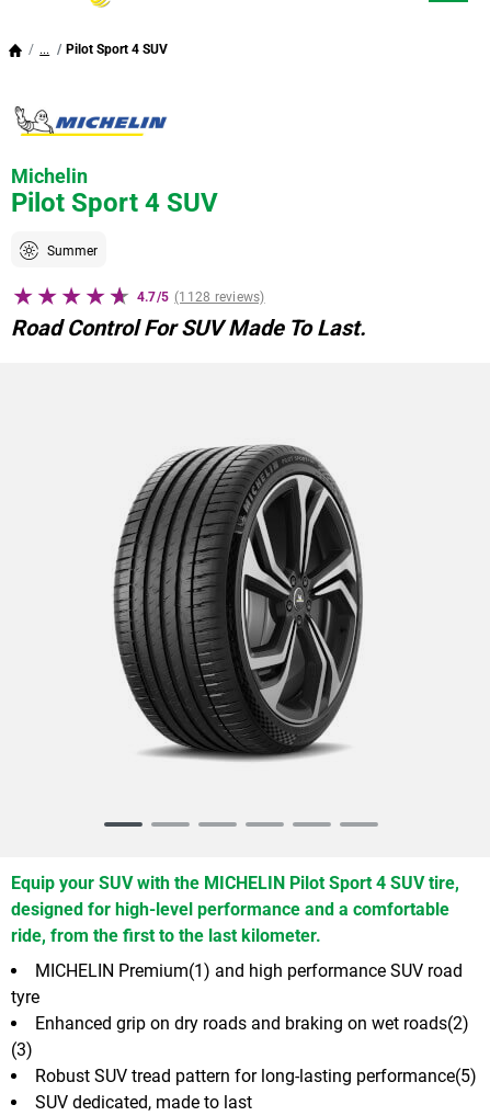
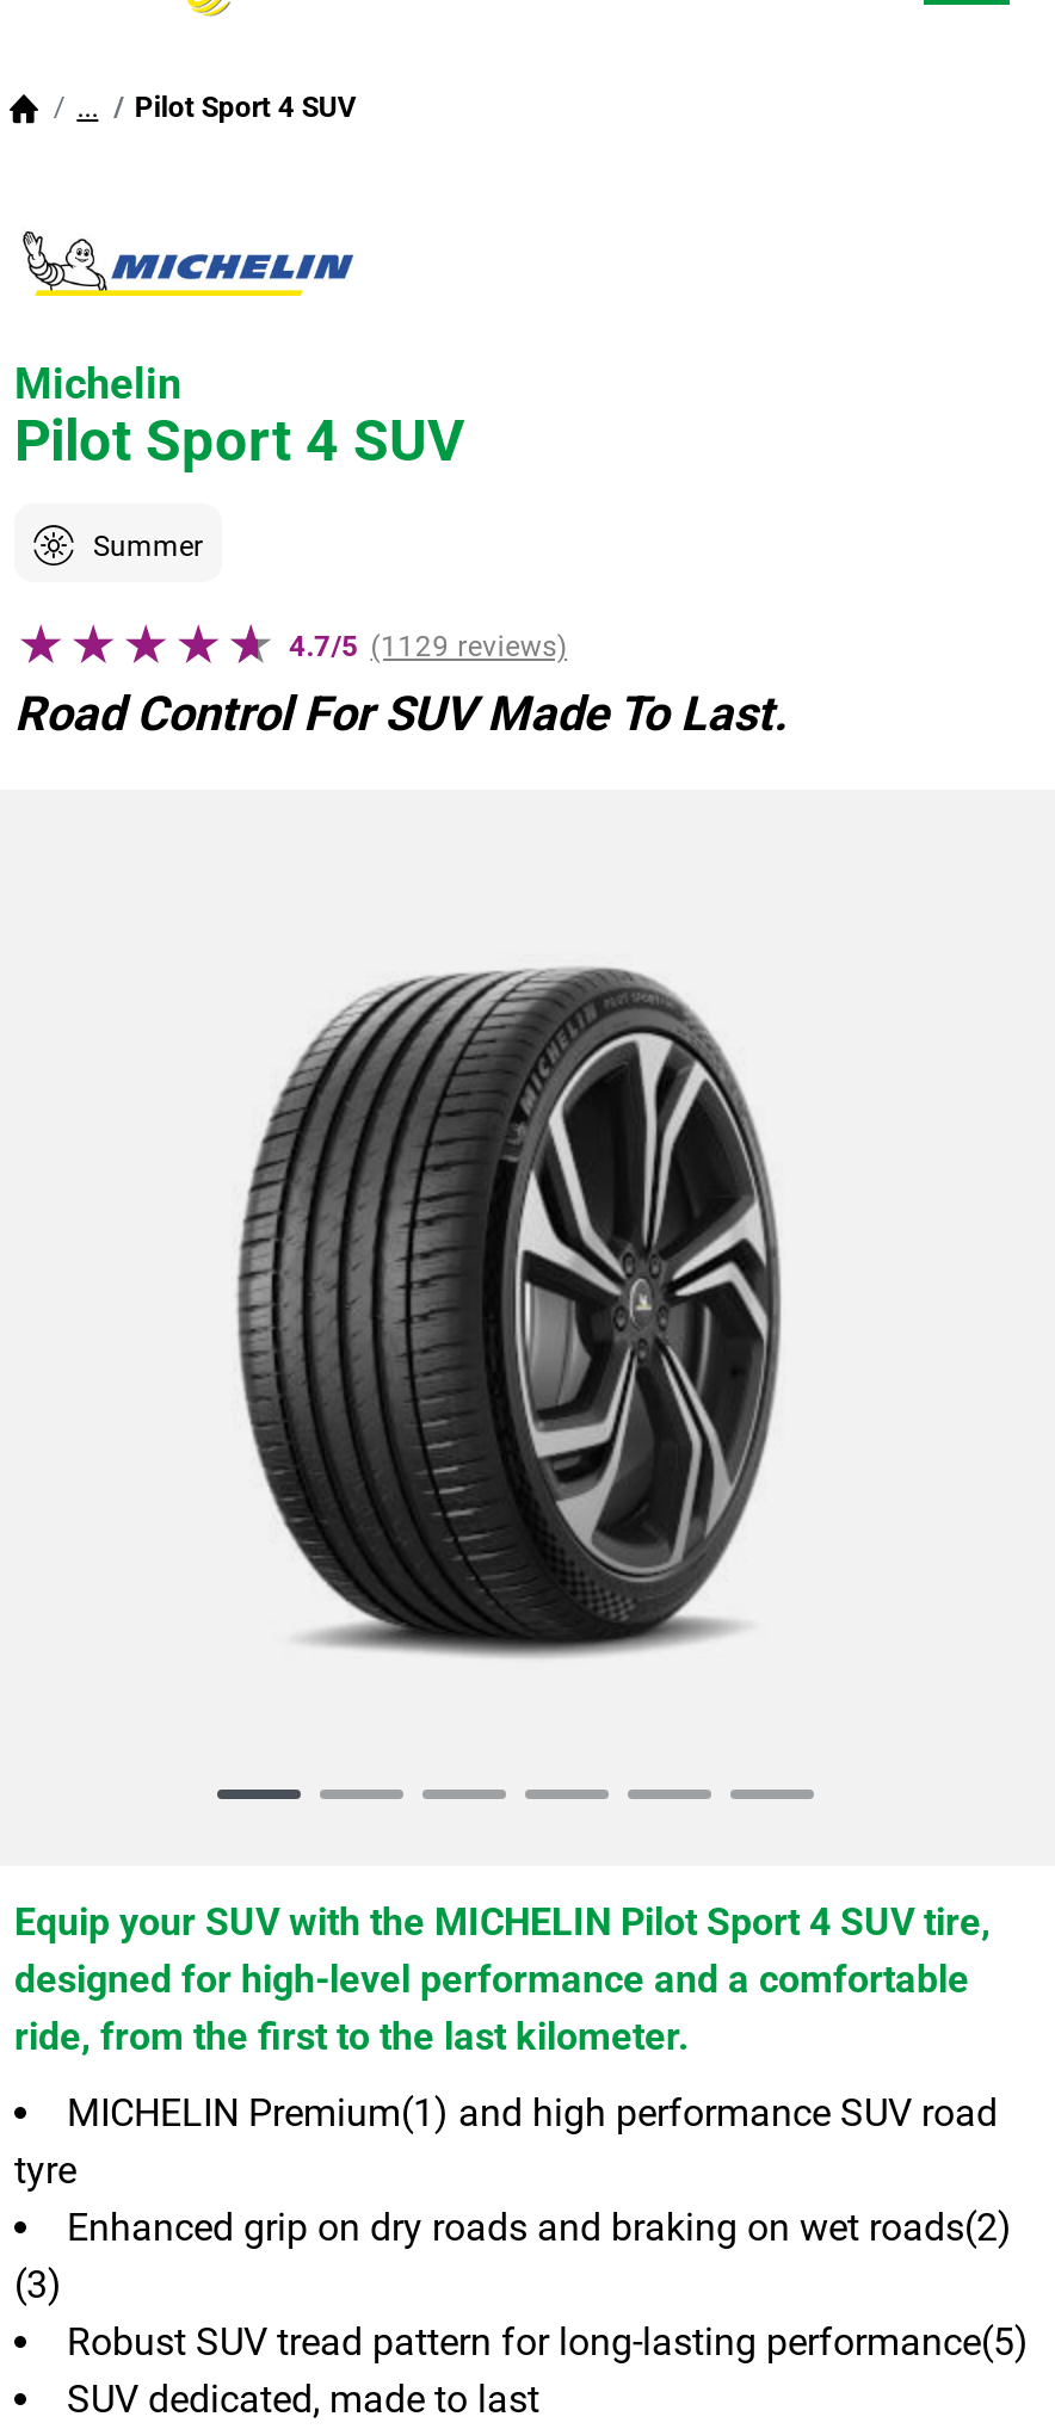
[137,289,265,305] 4.7/5 (1128 reviews) -> [289,629,567,663] 4.7/5 (1129 reviews)

